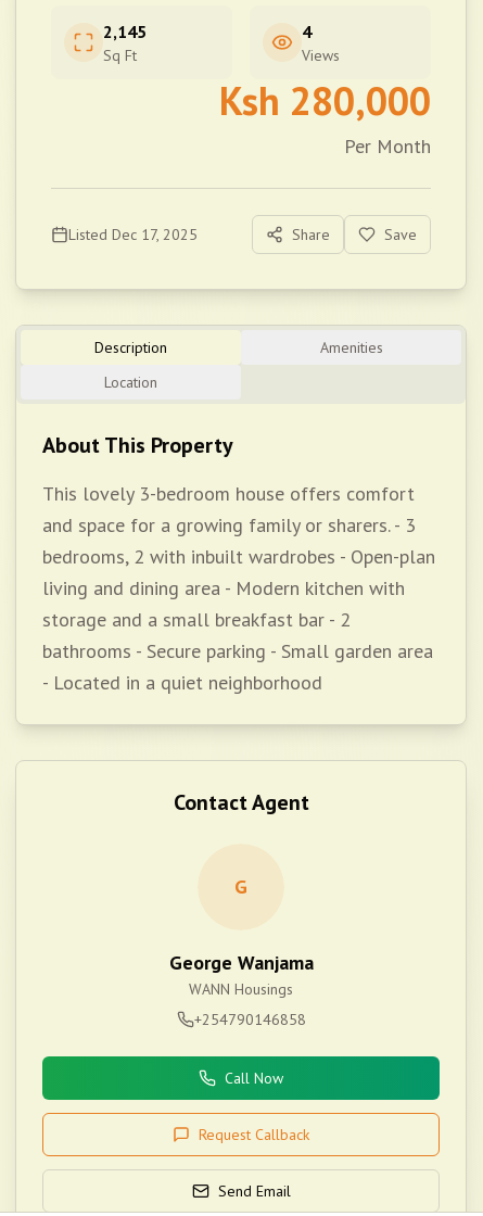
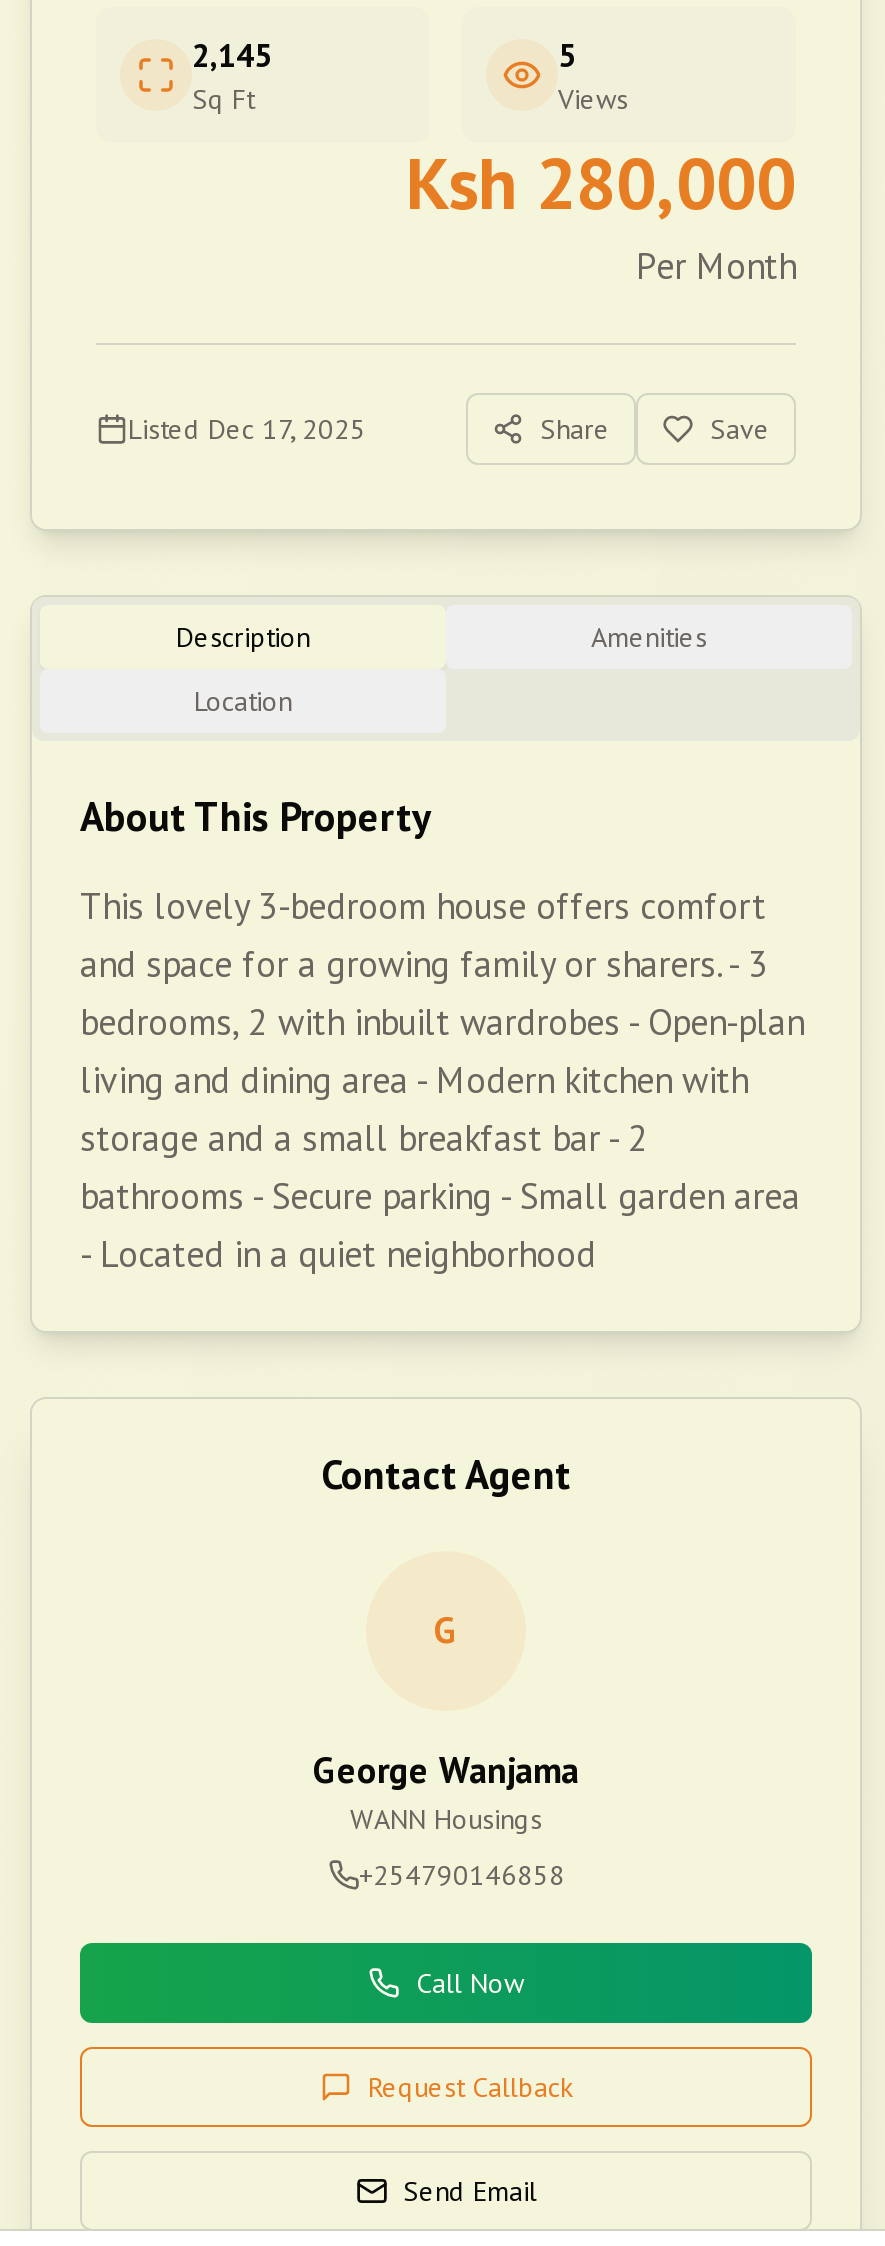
[302,20,312,42] 4 -> [558,34,576,74] 5

